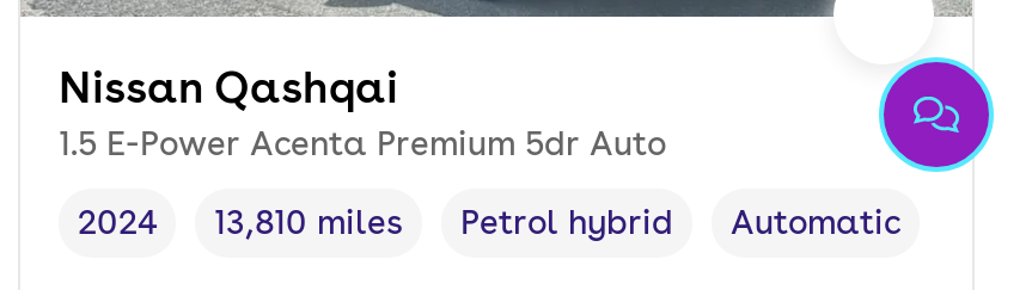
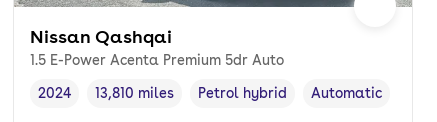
[877,55,996,174] [image] -> none

